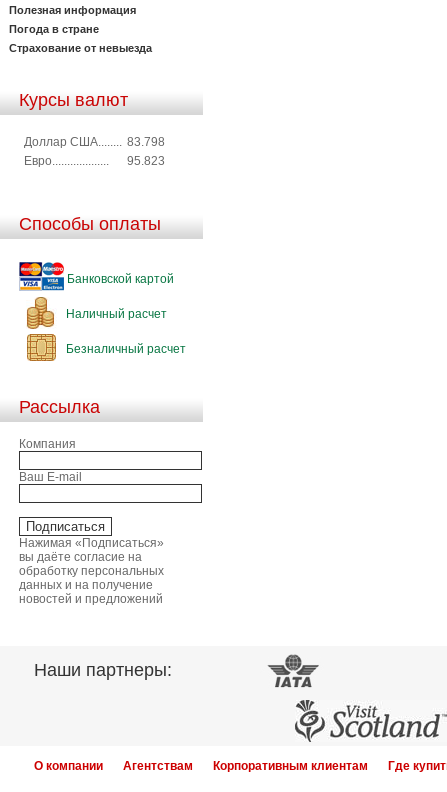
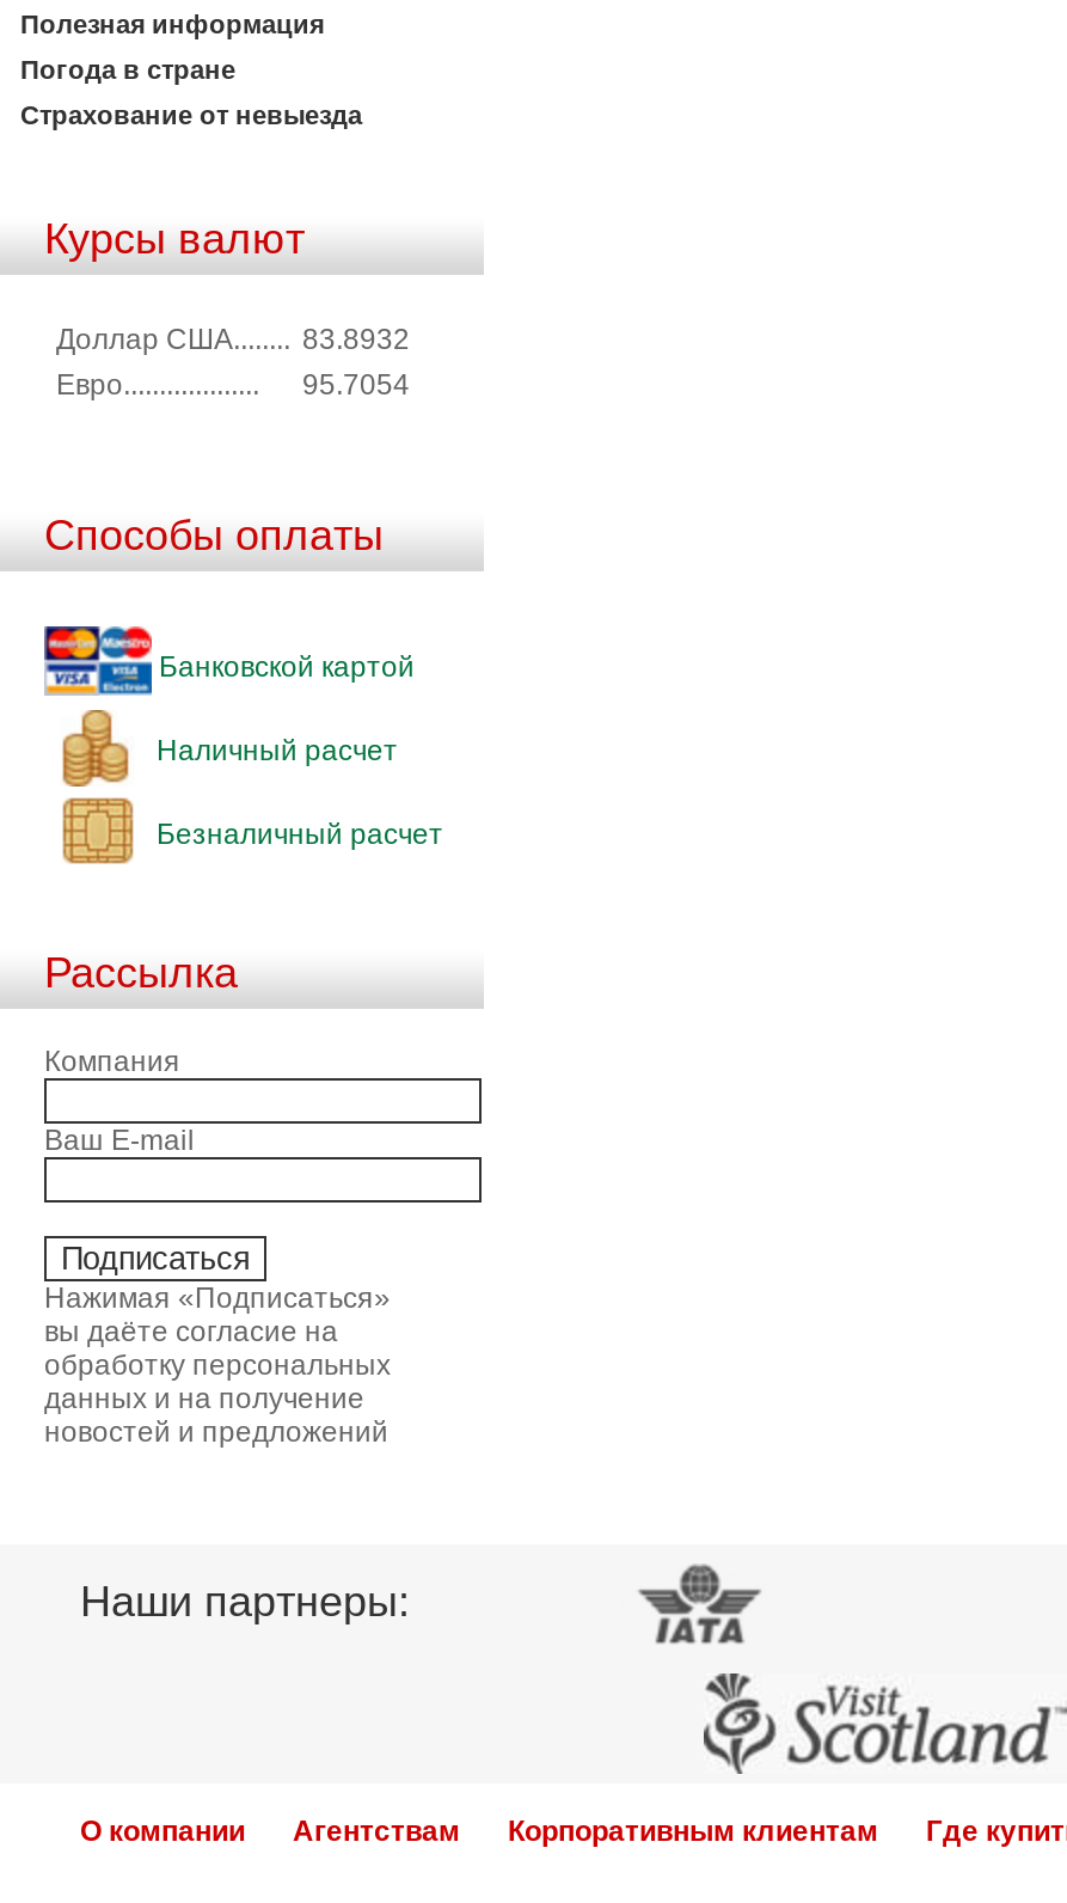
[24,135,165,149] Доллар США........ 83.798 -> [56,323,410,356] Доллар США........ 83.8932
[24,154,165,168] Евро................... 95.823 -> [56,368,410,401] Евро................... 95.7054

